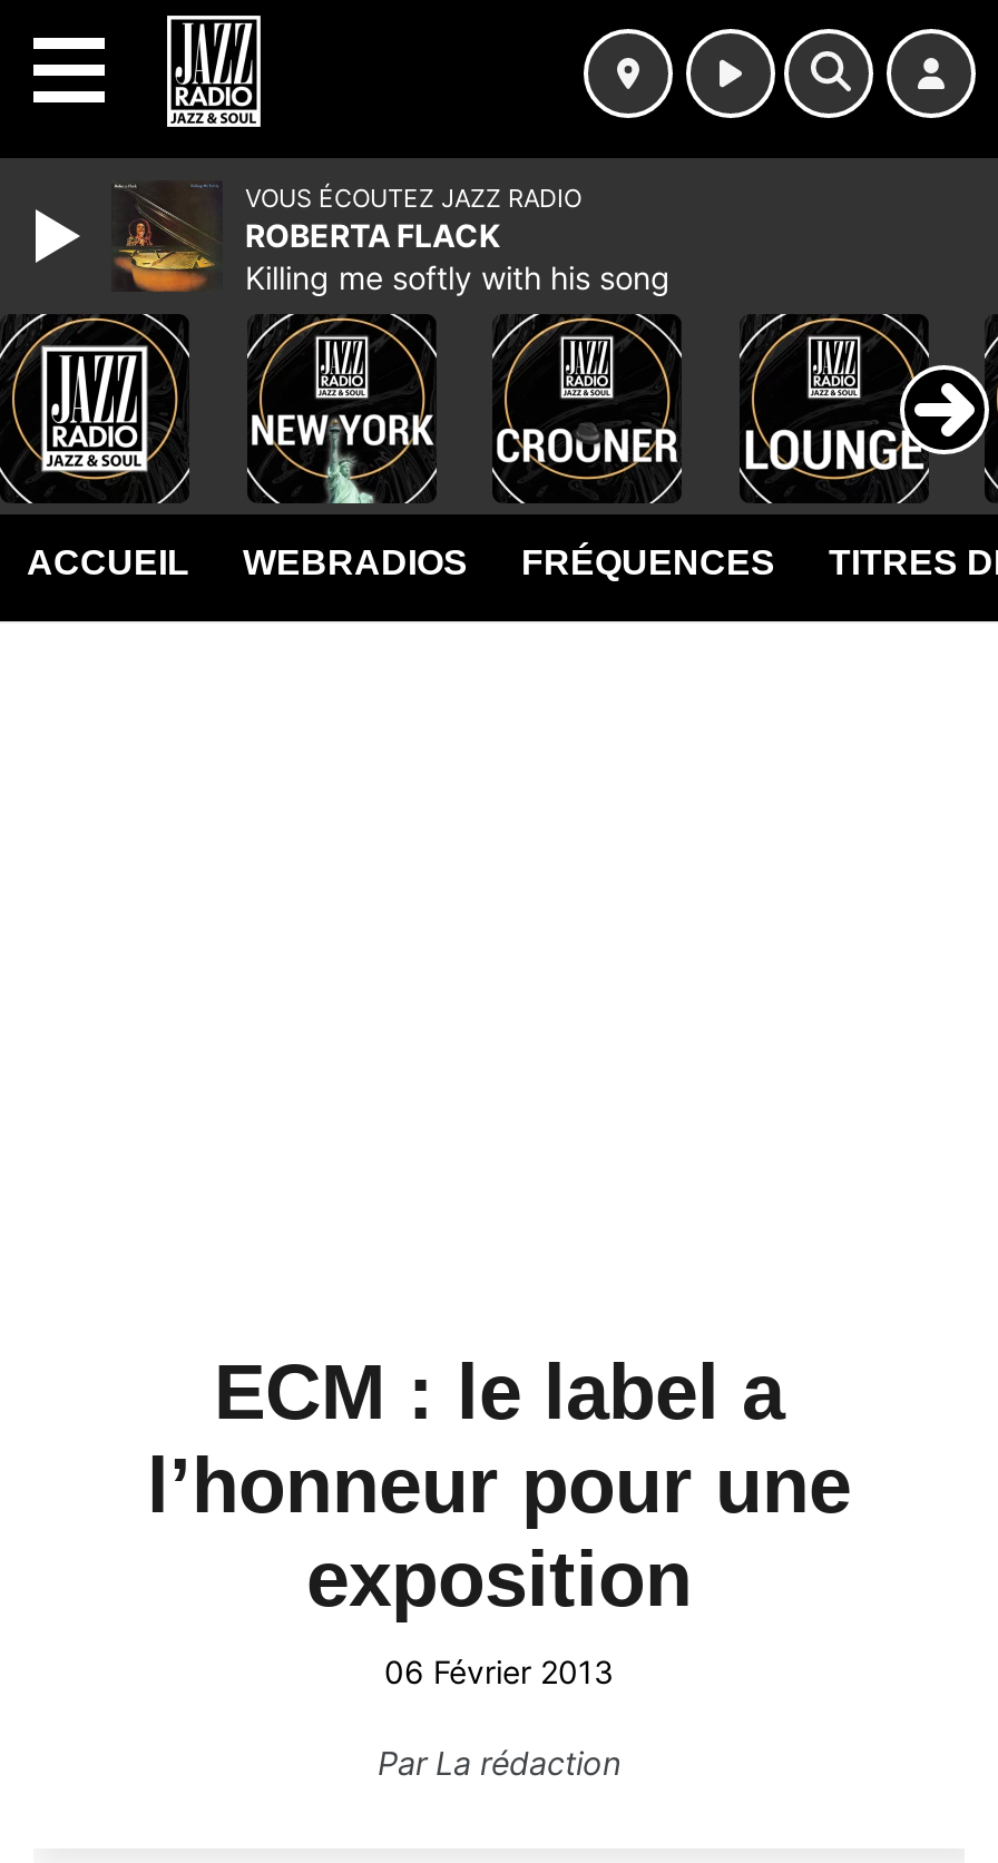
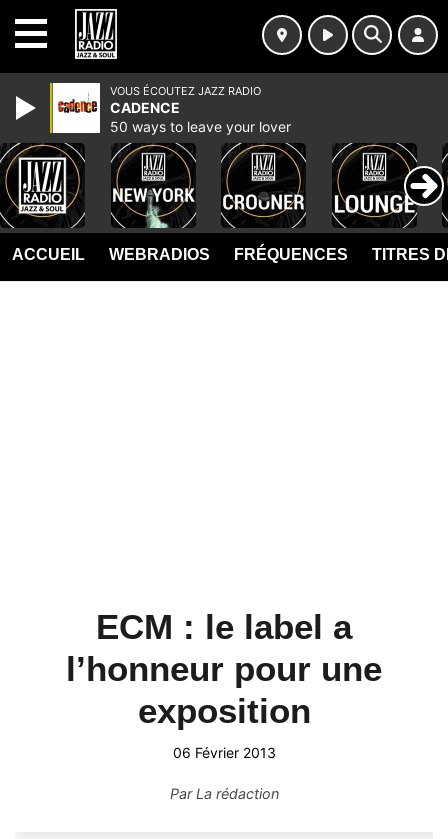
[111,180,671,296] [image] | ROBERTA FLACK | Killing me softly with his song -> [49,82,291,135] [image] | CADENCE | 50 ways to leave your lover

